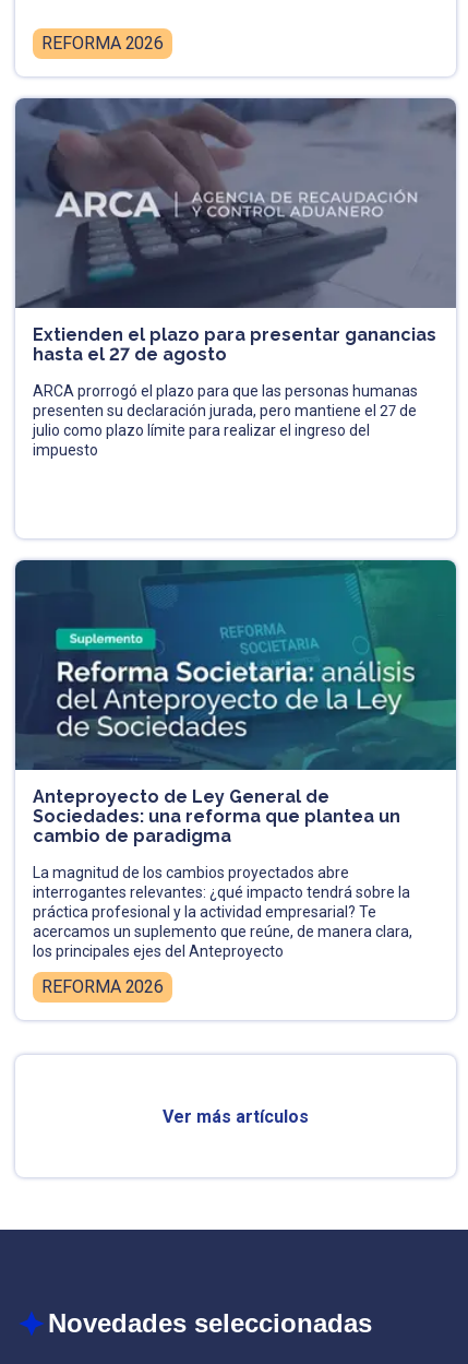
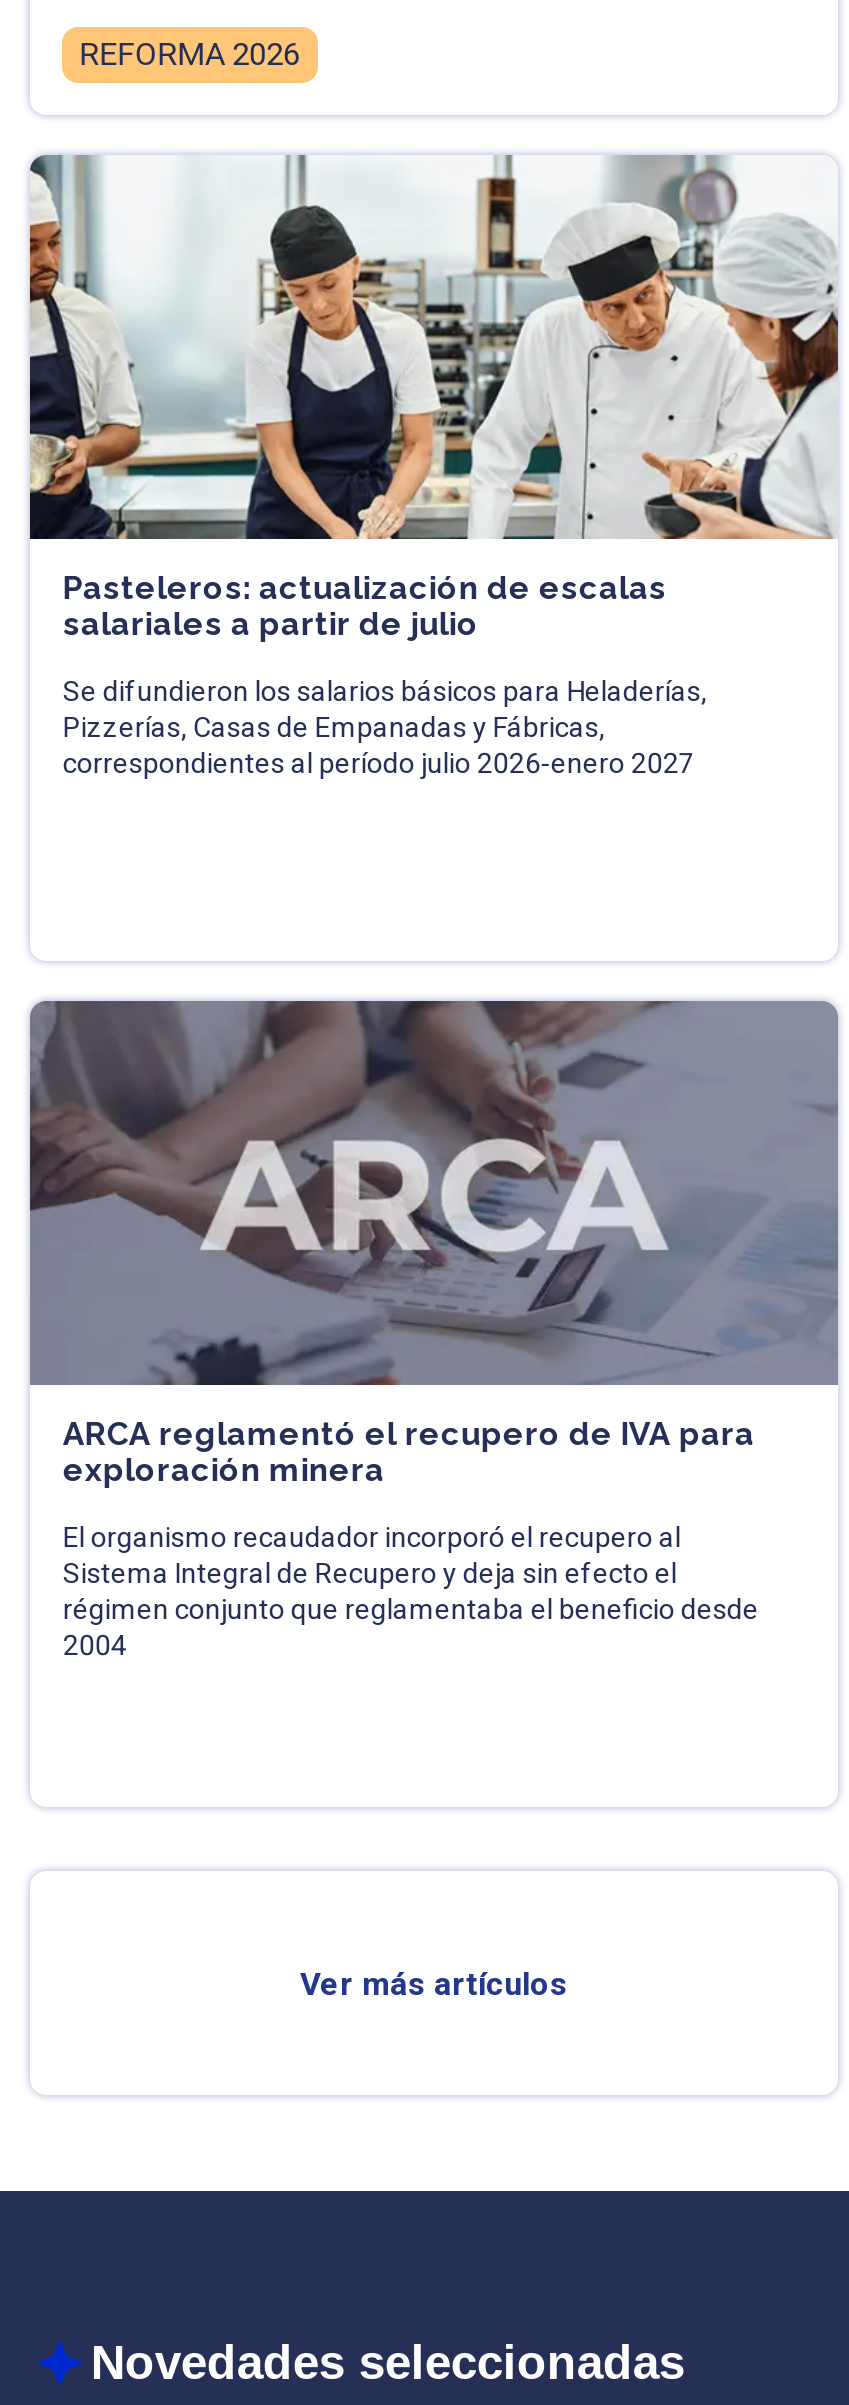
[14,97,457,459] [image] | Extienden el plazo para presentar ganancias | hasta el 27 de agosto | ARCA prorrogó el plazo para que las personas humanas | presenten su declaración jurada, pero mantiene el 27 de | julio como plazo límite para realizar el ingreso del | impuesto -> [28,155,840,779] [image] | Pasteleros: actualización de escalas | salariales a partir de julio | Se difundieron los salarios básicos para Heladerías, | Pizzerías, Casas de Empanadas y Fábricas, | correspondientes al período julio 2026-enero 2027
[15,559,456,997] [image] | Anteproyecto de Ley General de | Sociedades: una reforma que plantea un | cambio de paradigma | La magnitud de los cambios proyectados abre | interrogantes relevantes: ¿qué impacto tendrá sobre la | práctica profesional y la actividad empresarial? Te | acercamos un suplemento que reúne, de manera clara, | los principales ejes del Anteproyecto | REFORMA 2026 -> [30,999,840,1661] [image] | ARCA reglamentó el recupero de IVA para | exploración minera | El organismo recaudador incorporó el recupero al | Sistema Integral de Recupero y deja sin efecto el | régimen conjunto que reglamentaba el beneficio desde | 2004

